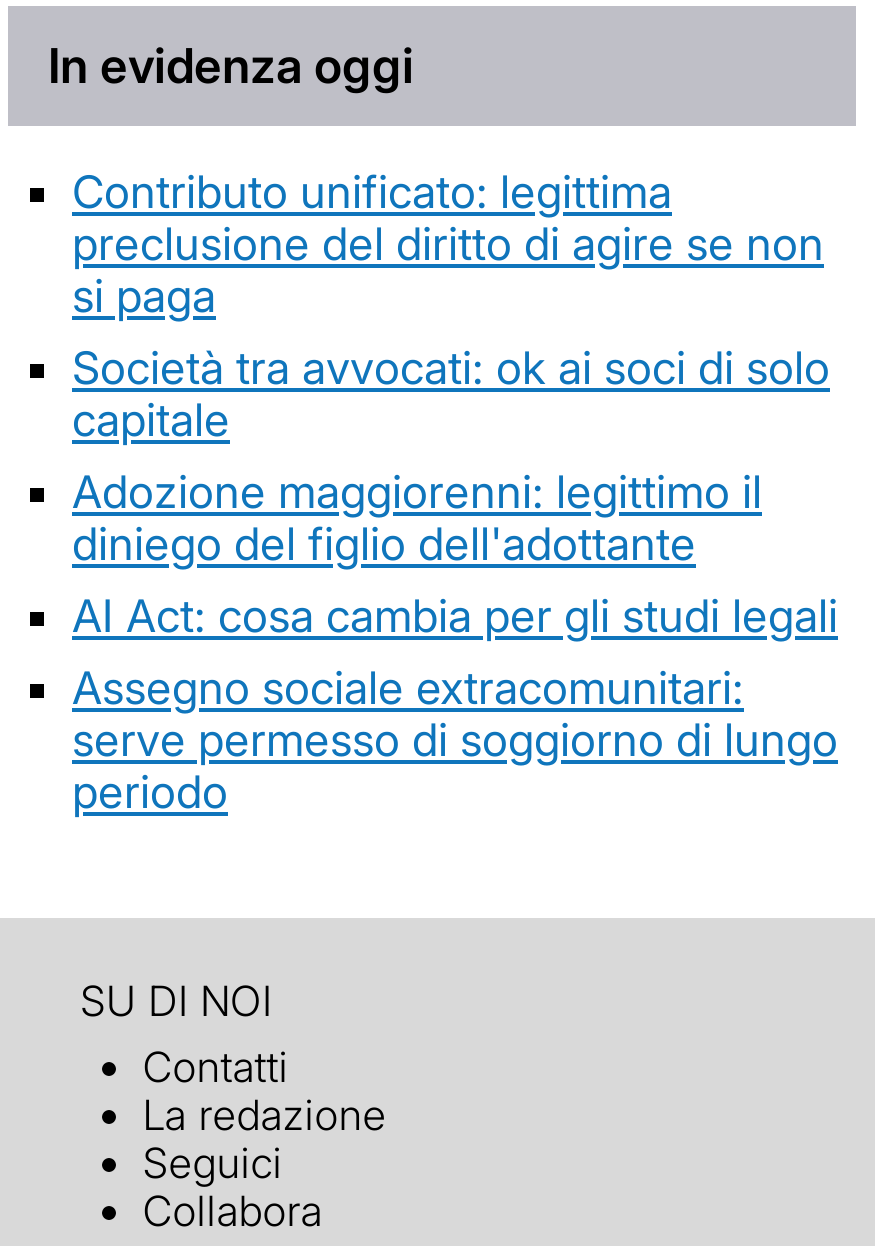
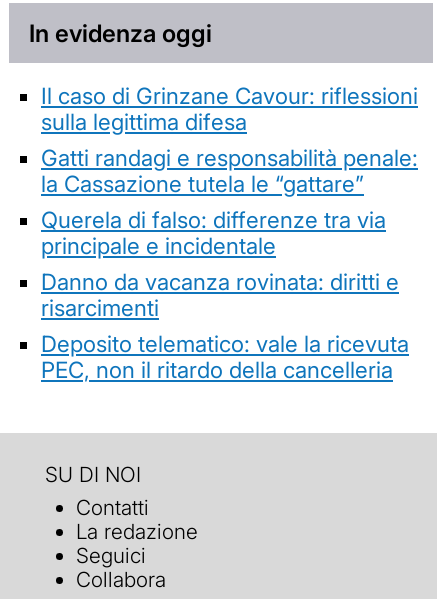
[72,163,838,817] Contributo unificato: legittima | preclusione del diritto di agire se non | si paga | Società tra avvocati: ok ai soci di solo | capitale | Adozione maggiorenni: legittimo il | diniego del figlio dell'adottante | AI Act: cosa cambia per gli studi legali | Assegno sociale extracomunitari: | serve permesso di soggiorno di lungo | periodo -> [41,81,418,382] Il caso di Grinzane Cavour: riflessioni | sulla legittima difesa | Gatti randagi e responsabilità penale: | la Cassazione tutela le “gattare” | Querela di falso: differenze tra via | principale e incidentale | Danno da vacanza rovinata: diritti e | risarcimenti | Deposito telematico: vale la ricevuta | PEC, non il ritardo della cancelleria

